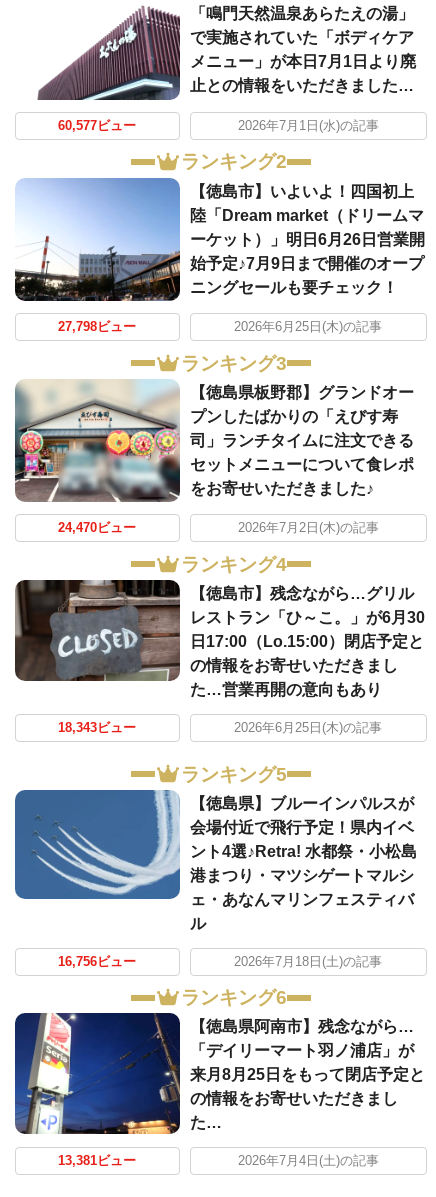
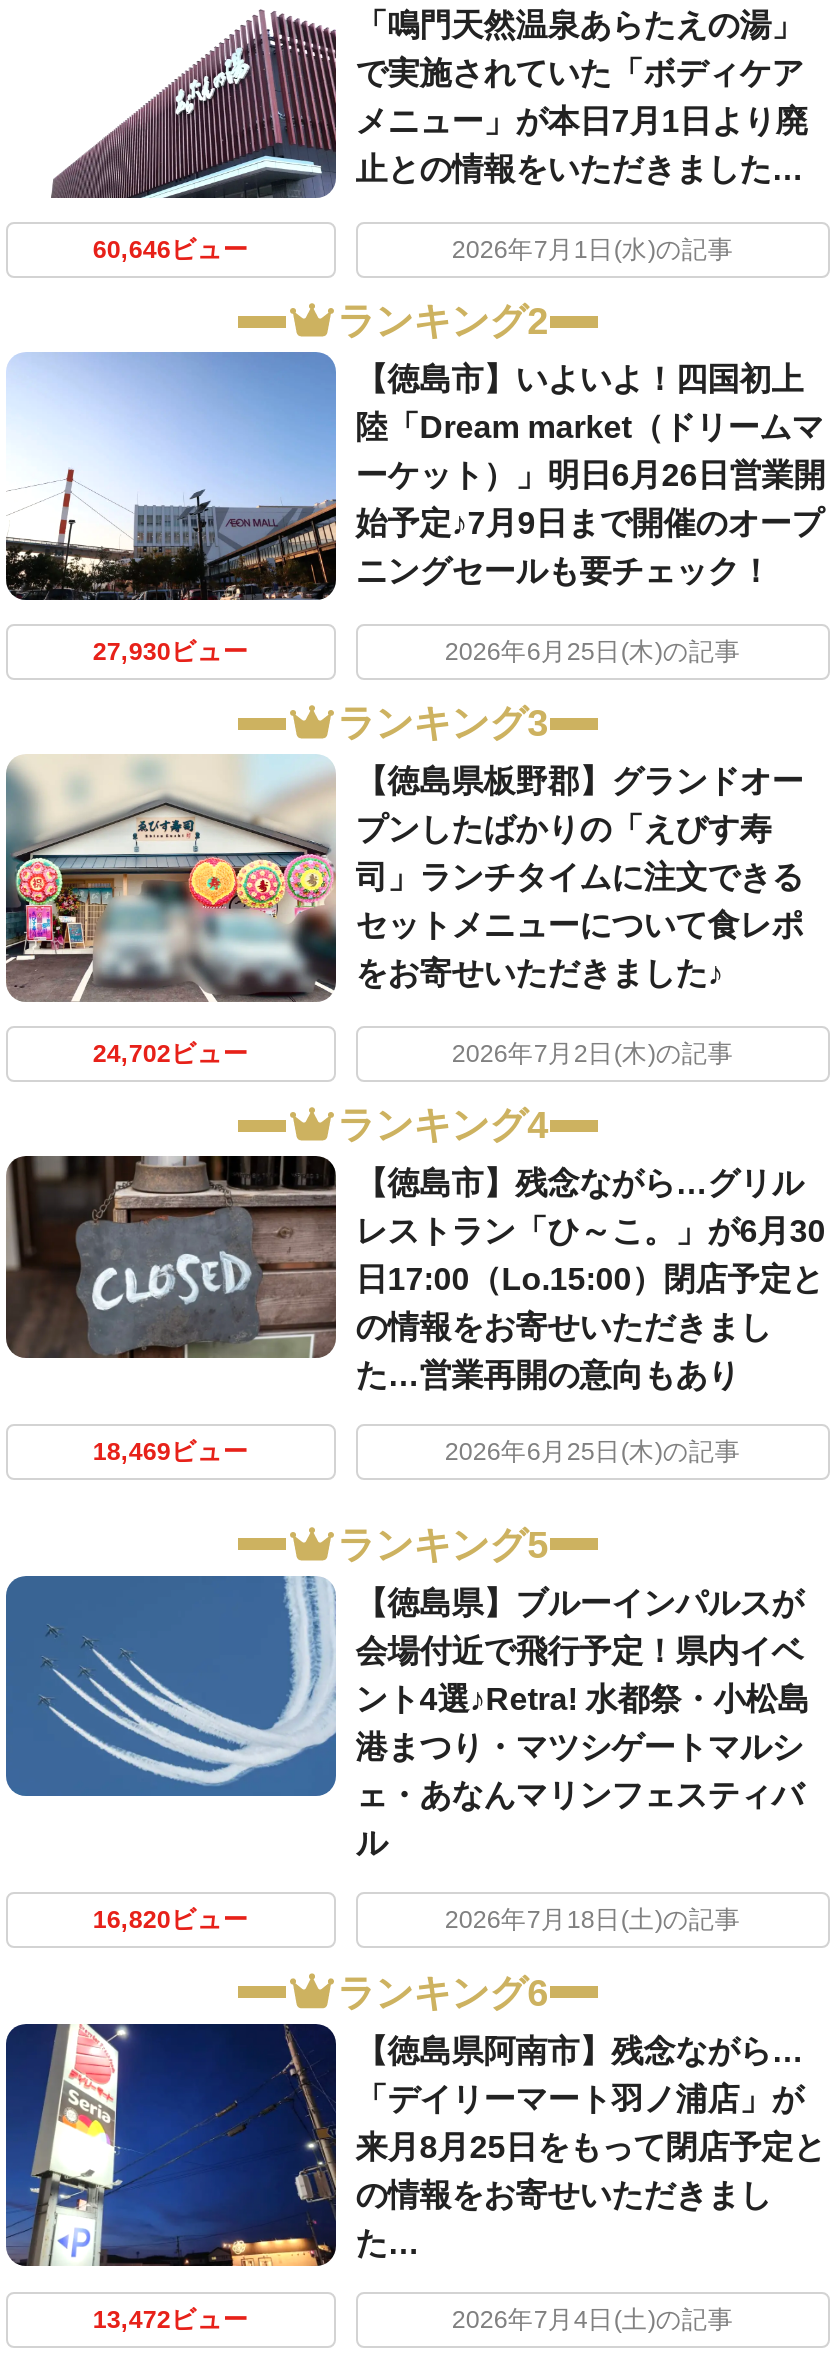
[58,119,136,133] 60,577ビュー -> [93,236,249,264] 60,646ビュー
[58,320,136,334] 27,798ビュー -> [93,638,249,666] 27,930ビュー
[58,521,136,535] 24,470ビュー -> [93,1040,249,1068] 24,702ビュー
[58,721,136,735] 18,343ビュー -> [93,1439,249,1467] 18,469ビュー
[58,955,136,969] 16,756ビュー -> [93,1906,249,1934] 16,820ビュー
[58,1154,136,1168] 13,381ビュー -> [93,2305,249,2333] 13,472ビュー

